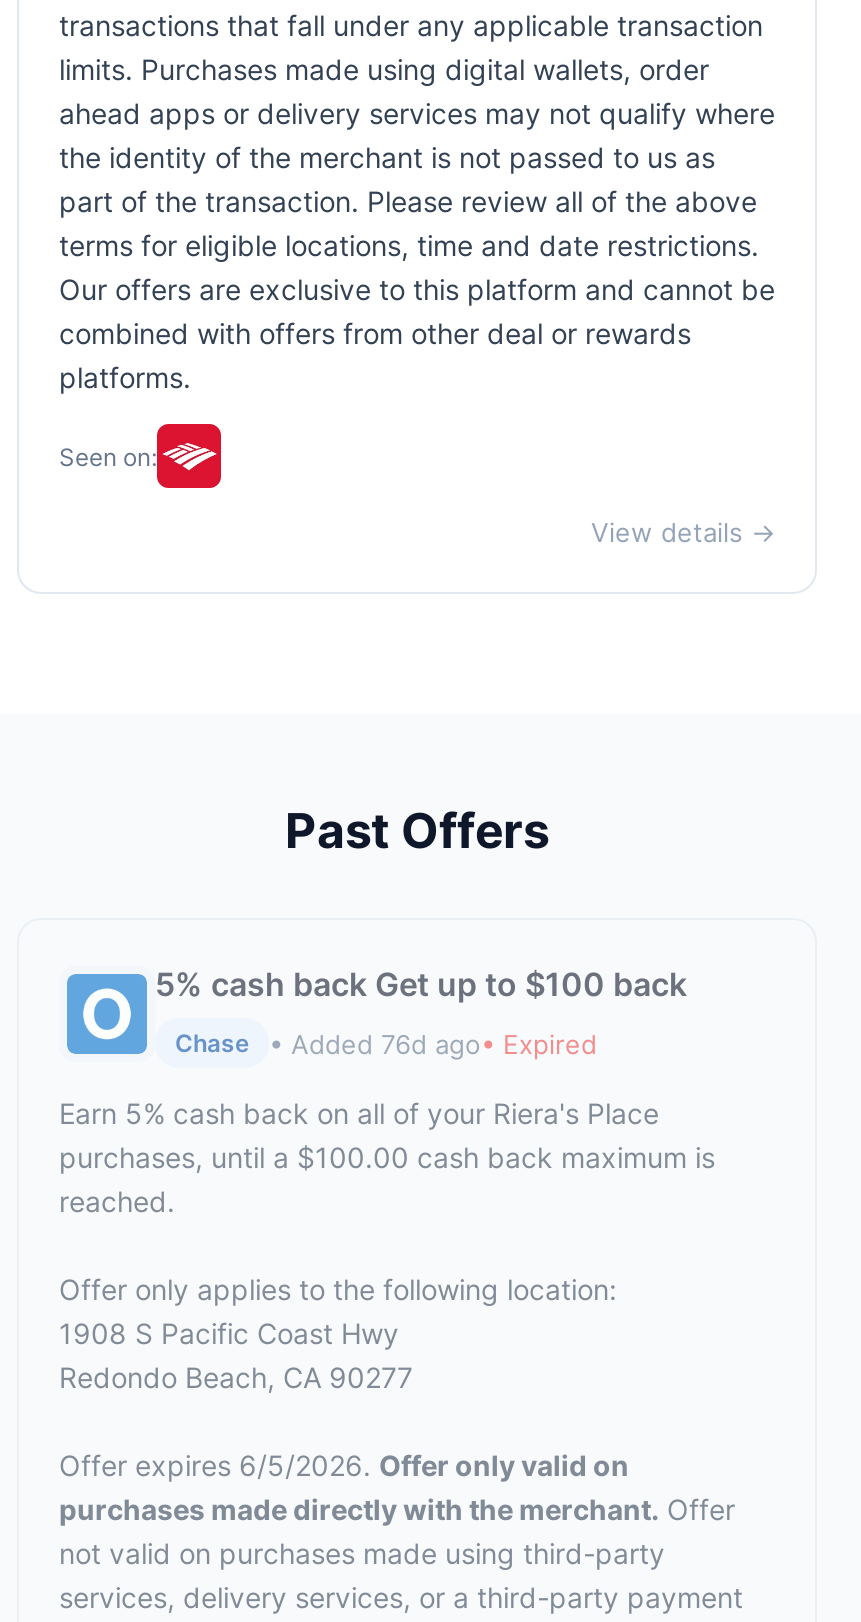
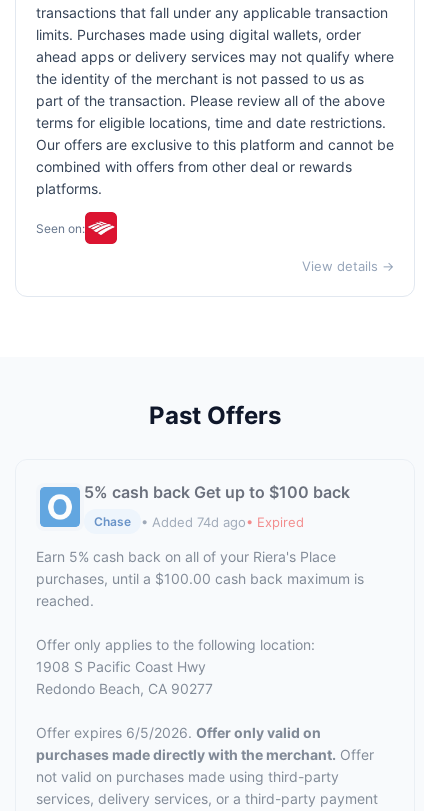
[269,1027,597,1059] • Added 76d ago• Expired -> [141,513,304,529] • Added 74d ago• Expired

